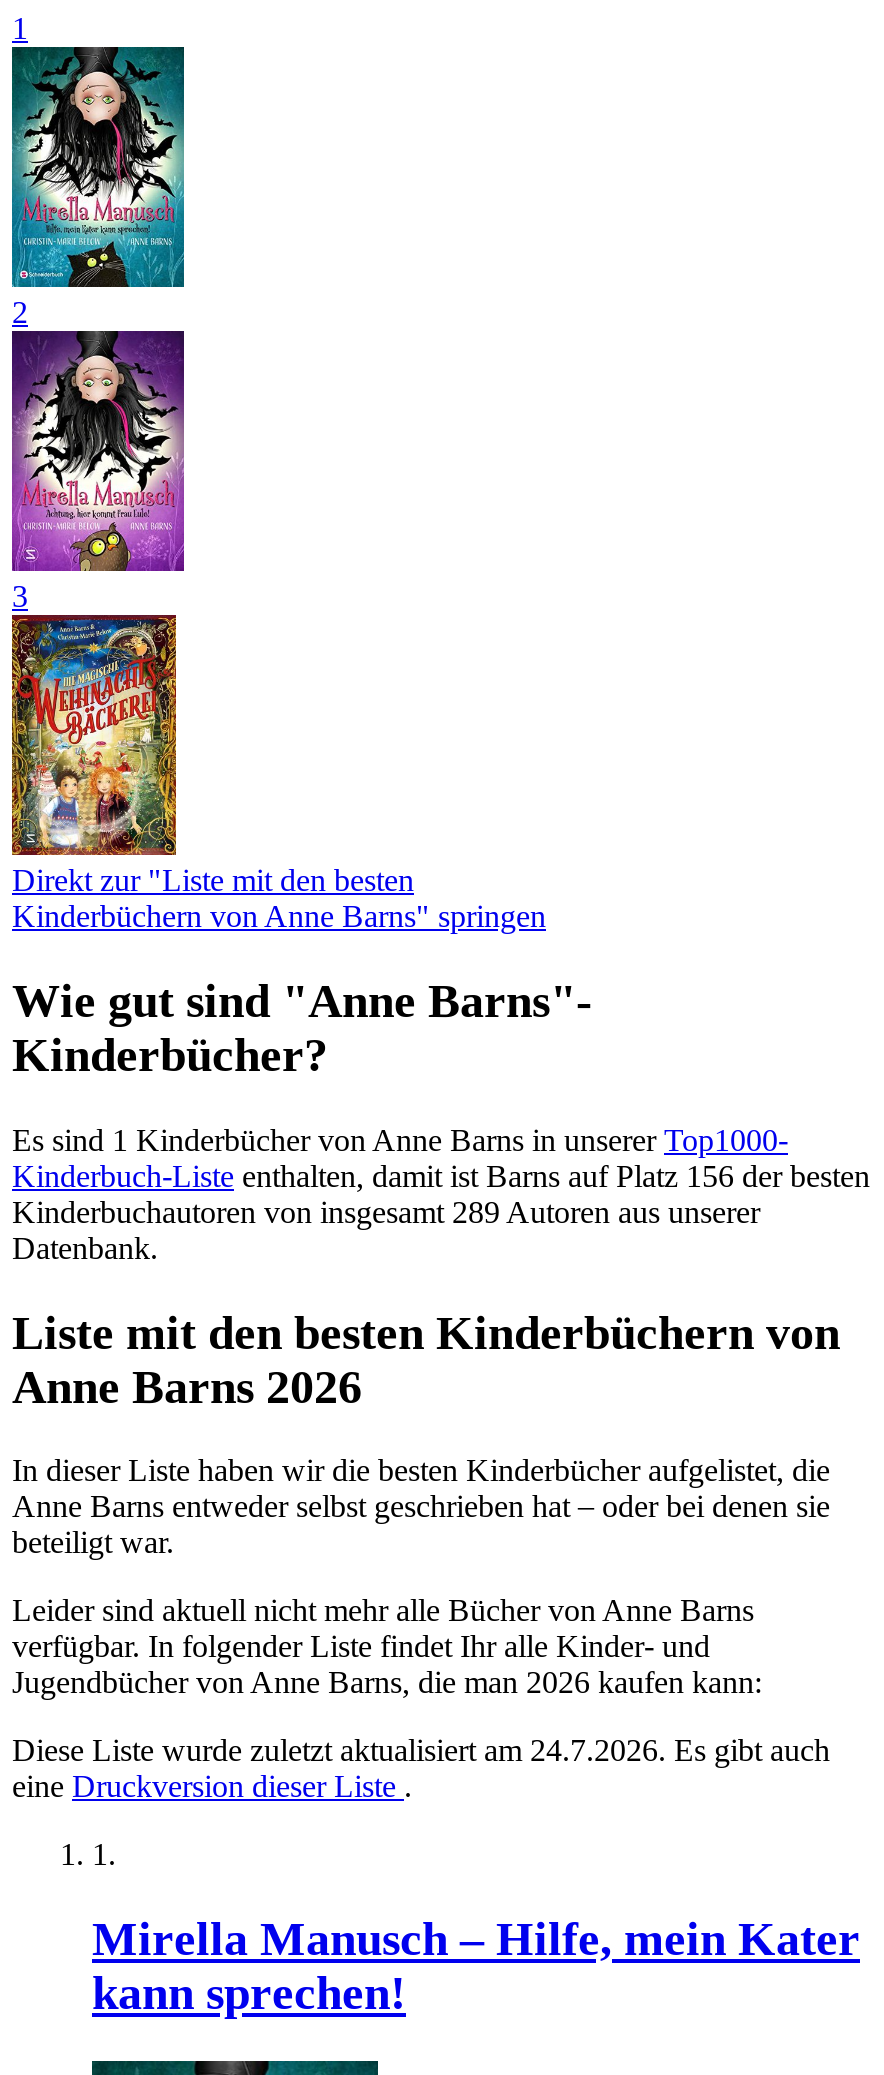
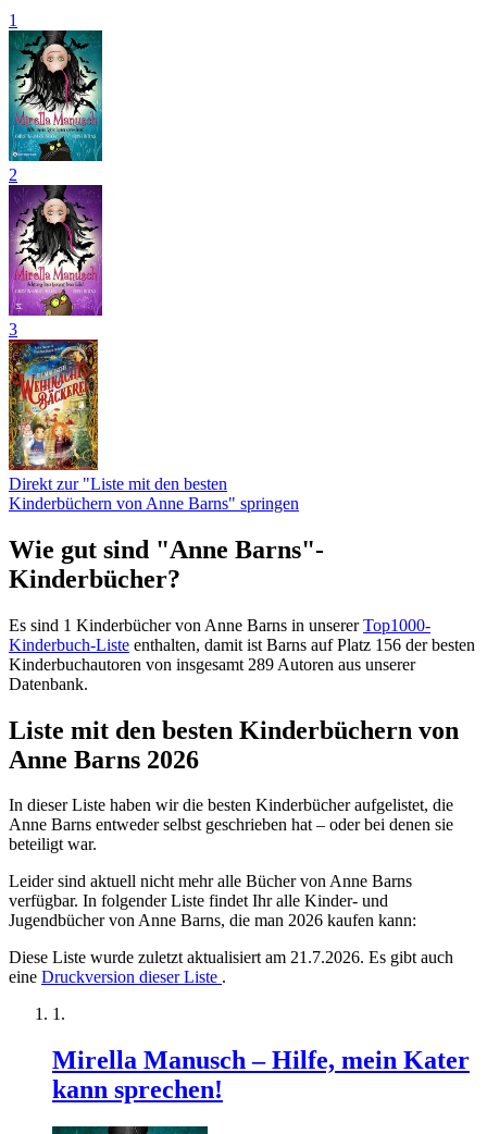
[12,1734,830,1768] Diese Liste wurde zuletzt aktualisiert am 24.7.2026. Es gibt auch -> [9,948,453,967] Diese Liste wurde zuletzt aktualisiert am 21.7.2026. Es gibt auch

